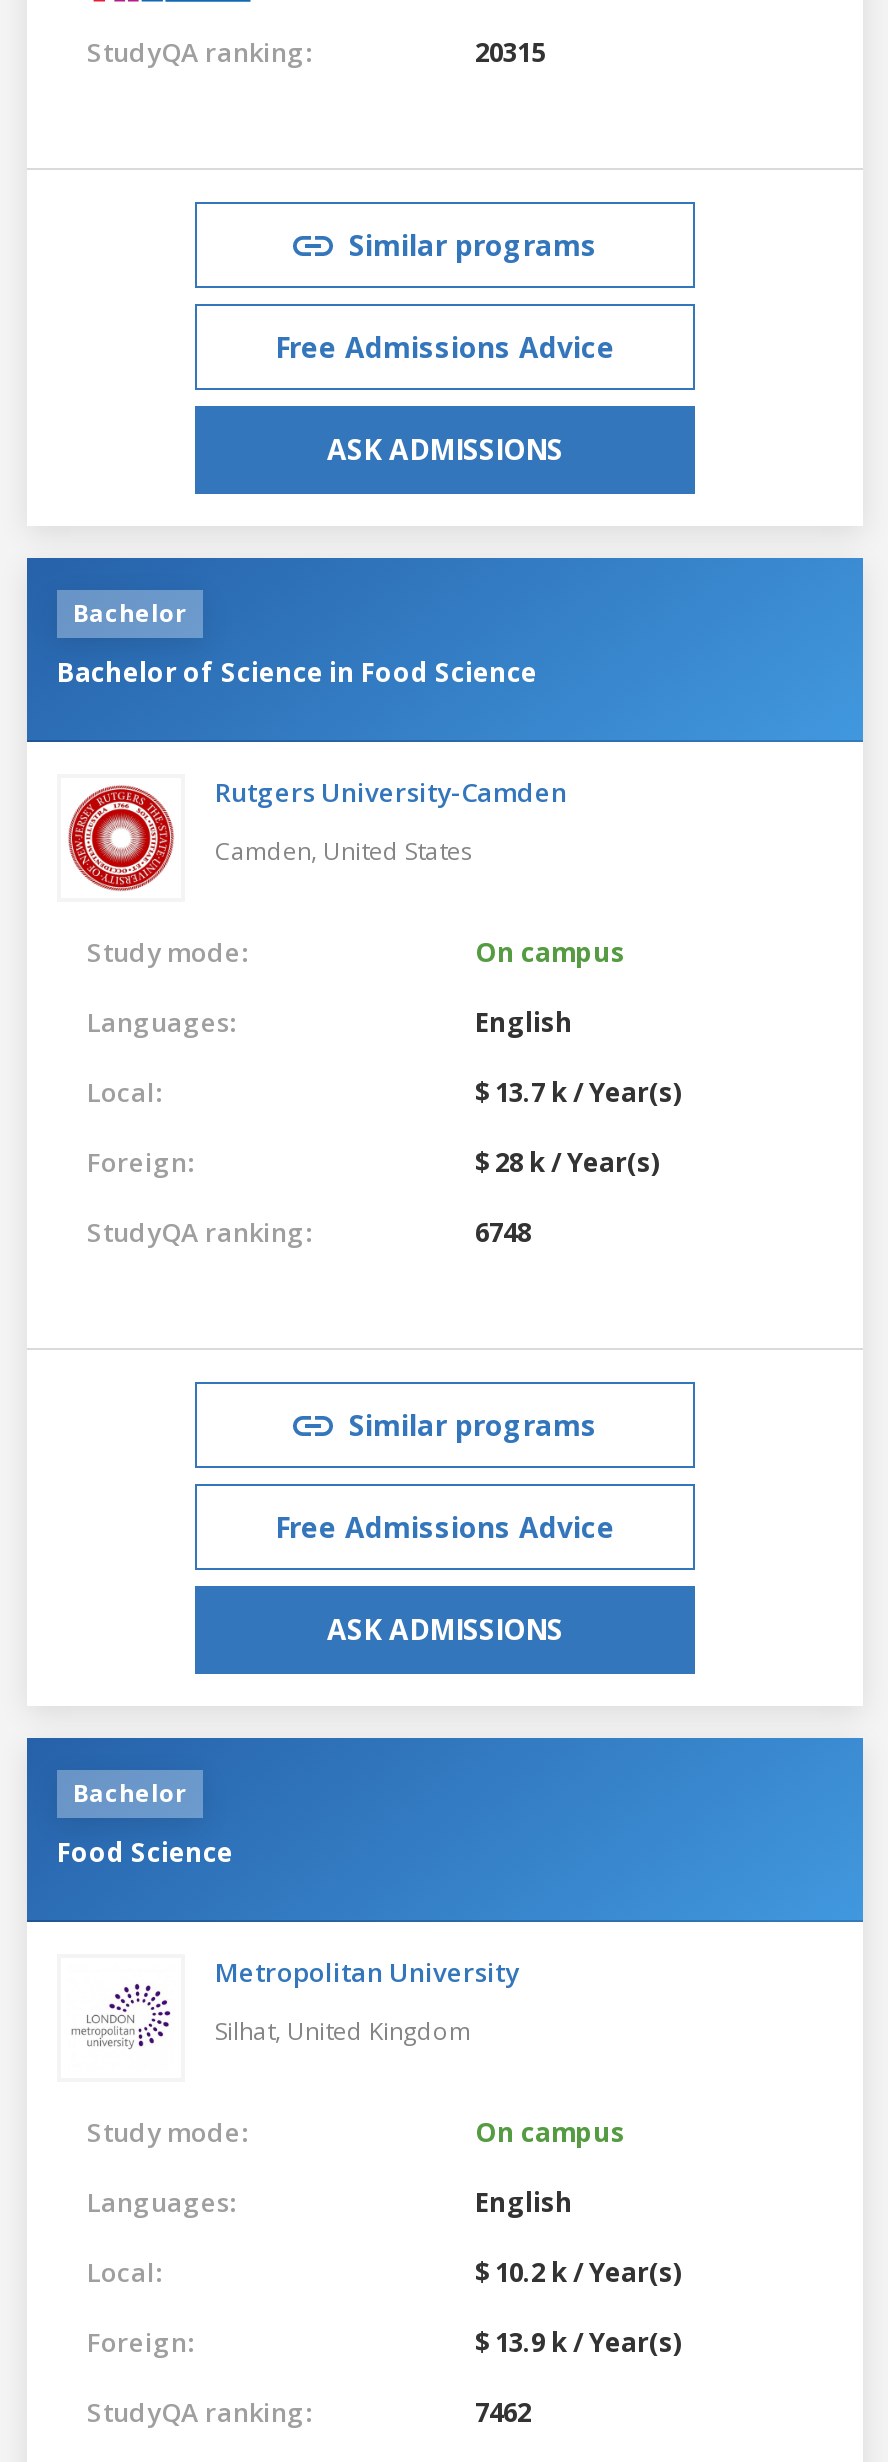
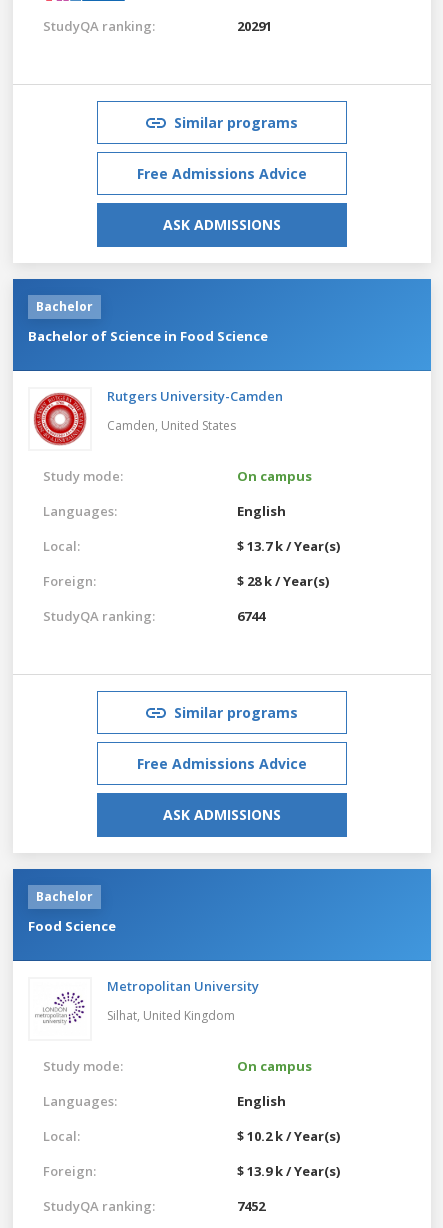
[475,34,545,70] 20315 -> [237,17,272,35] 20291
[475,1214,531,1250] 6748 -> [237,607,265,625] 6744
[475,2394,531,2430] 7462 -> [237,1197,265,1215] 7452

